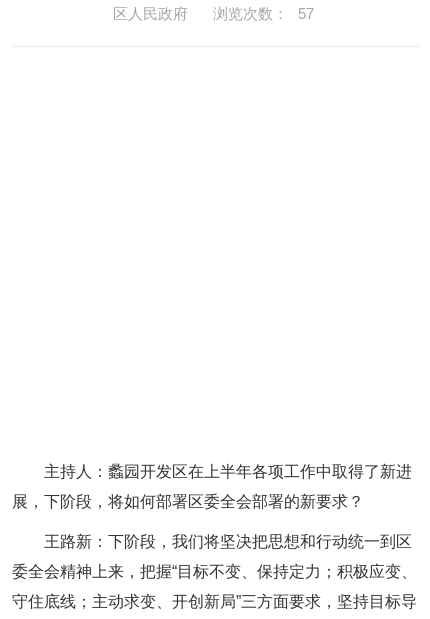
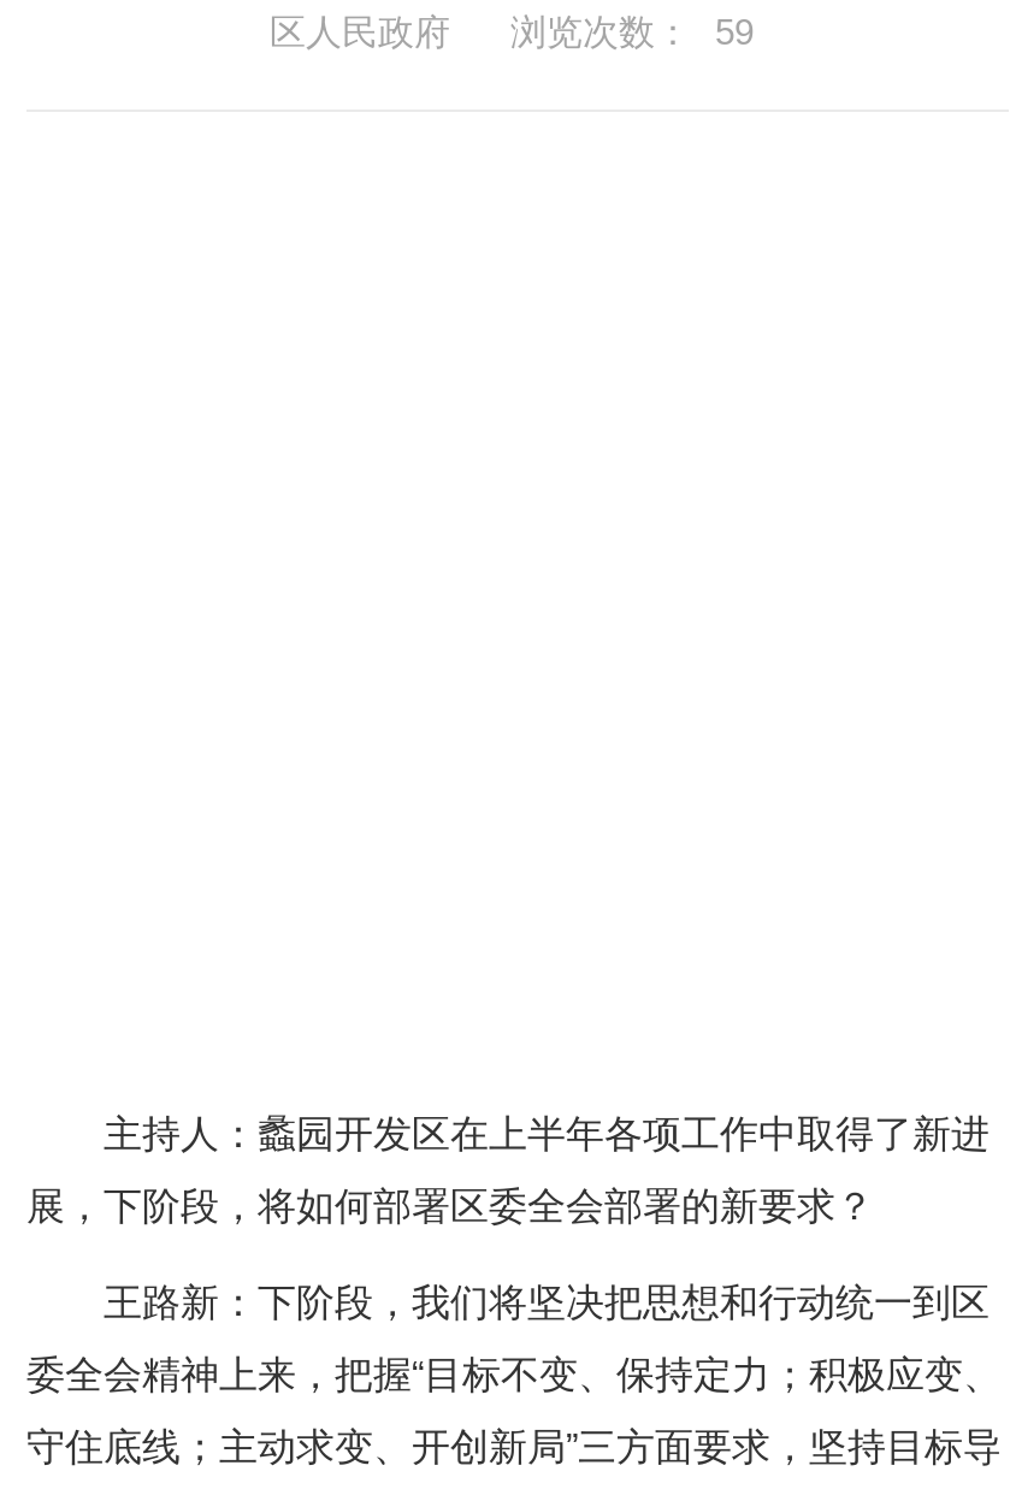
[113,5,314,22] 区人民政府 浏览次数： 57 -> [270,11,754,52] 区人民政府 浏览次数： 59

